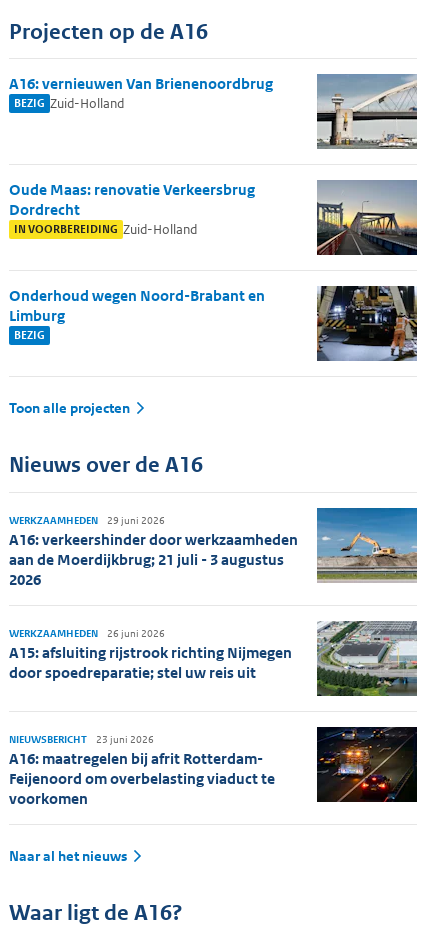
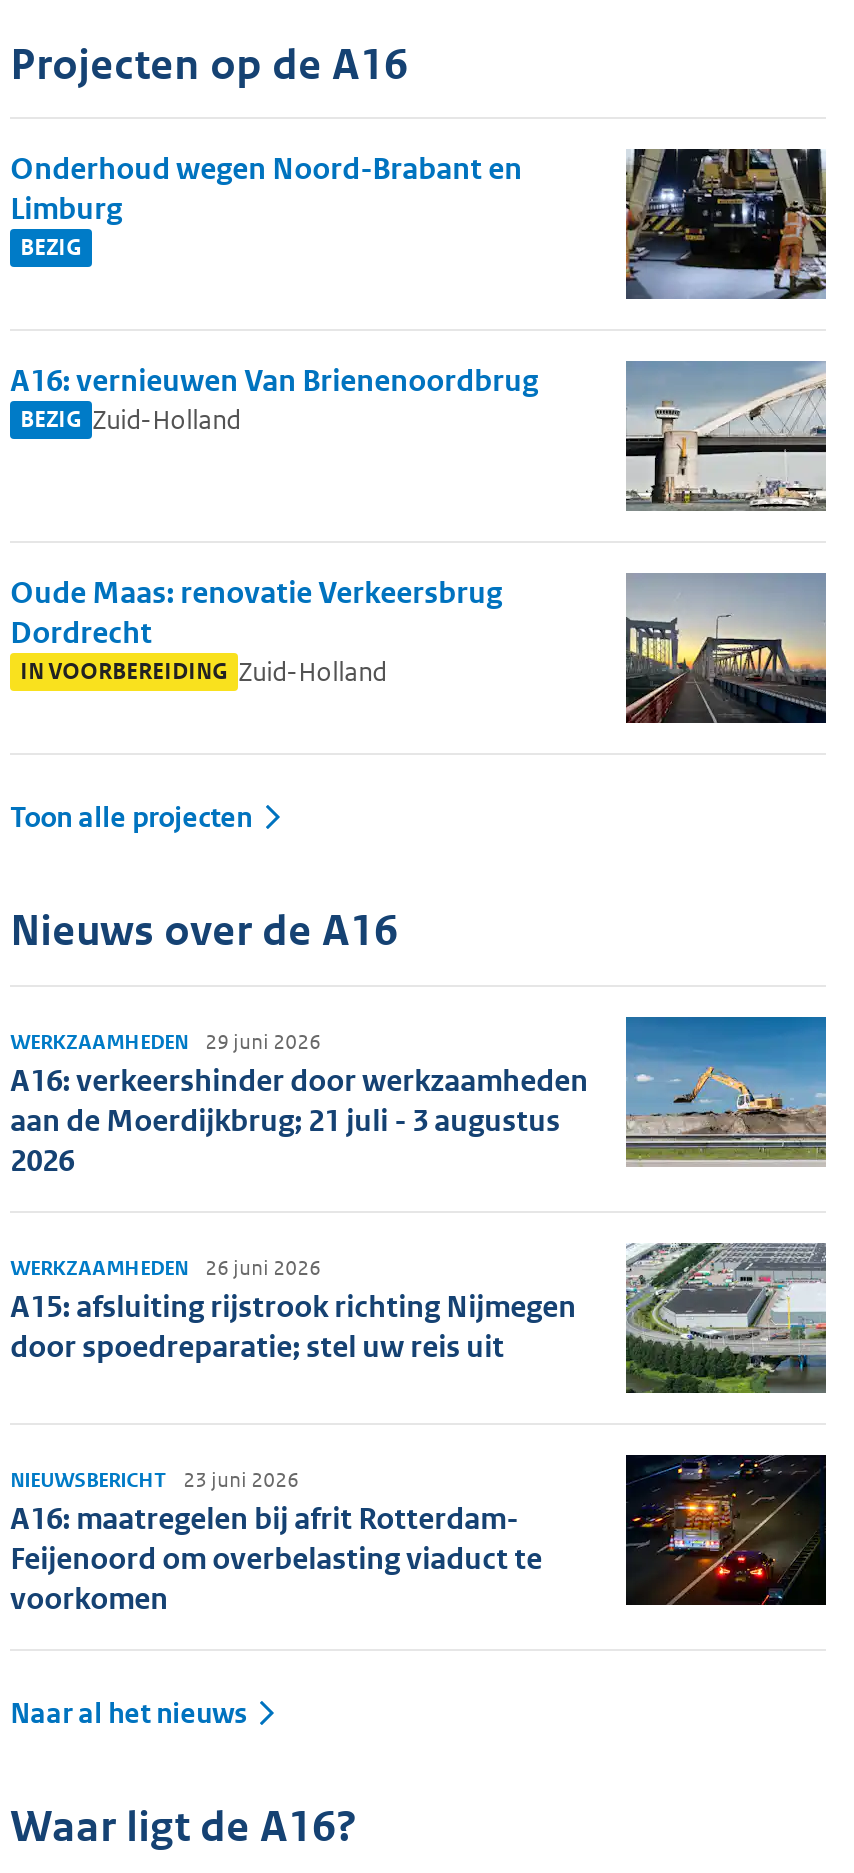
moved [9,74,273,238] -> [10,361,538,689]: A16: vernieuwen Van Brienenoordbrug | BEZIG Zuid-Holland | Oude Maas: renovatie Verkeersbrug | Dordrecht | IN VOORBEREIDING Zuid-Holland
moved [9,286,265,343] -> [10,149,522,263]: Onderhoud wegen Noord-Brabant en | Limburg | BEZIG

